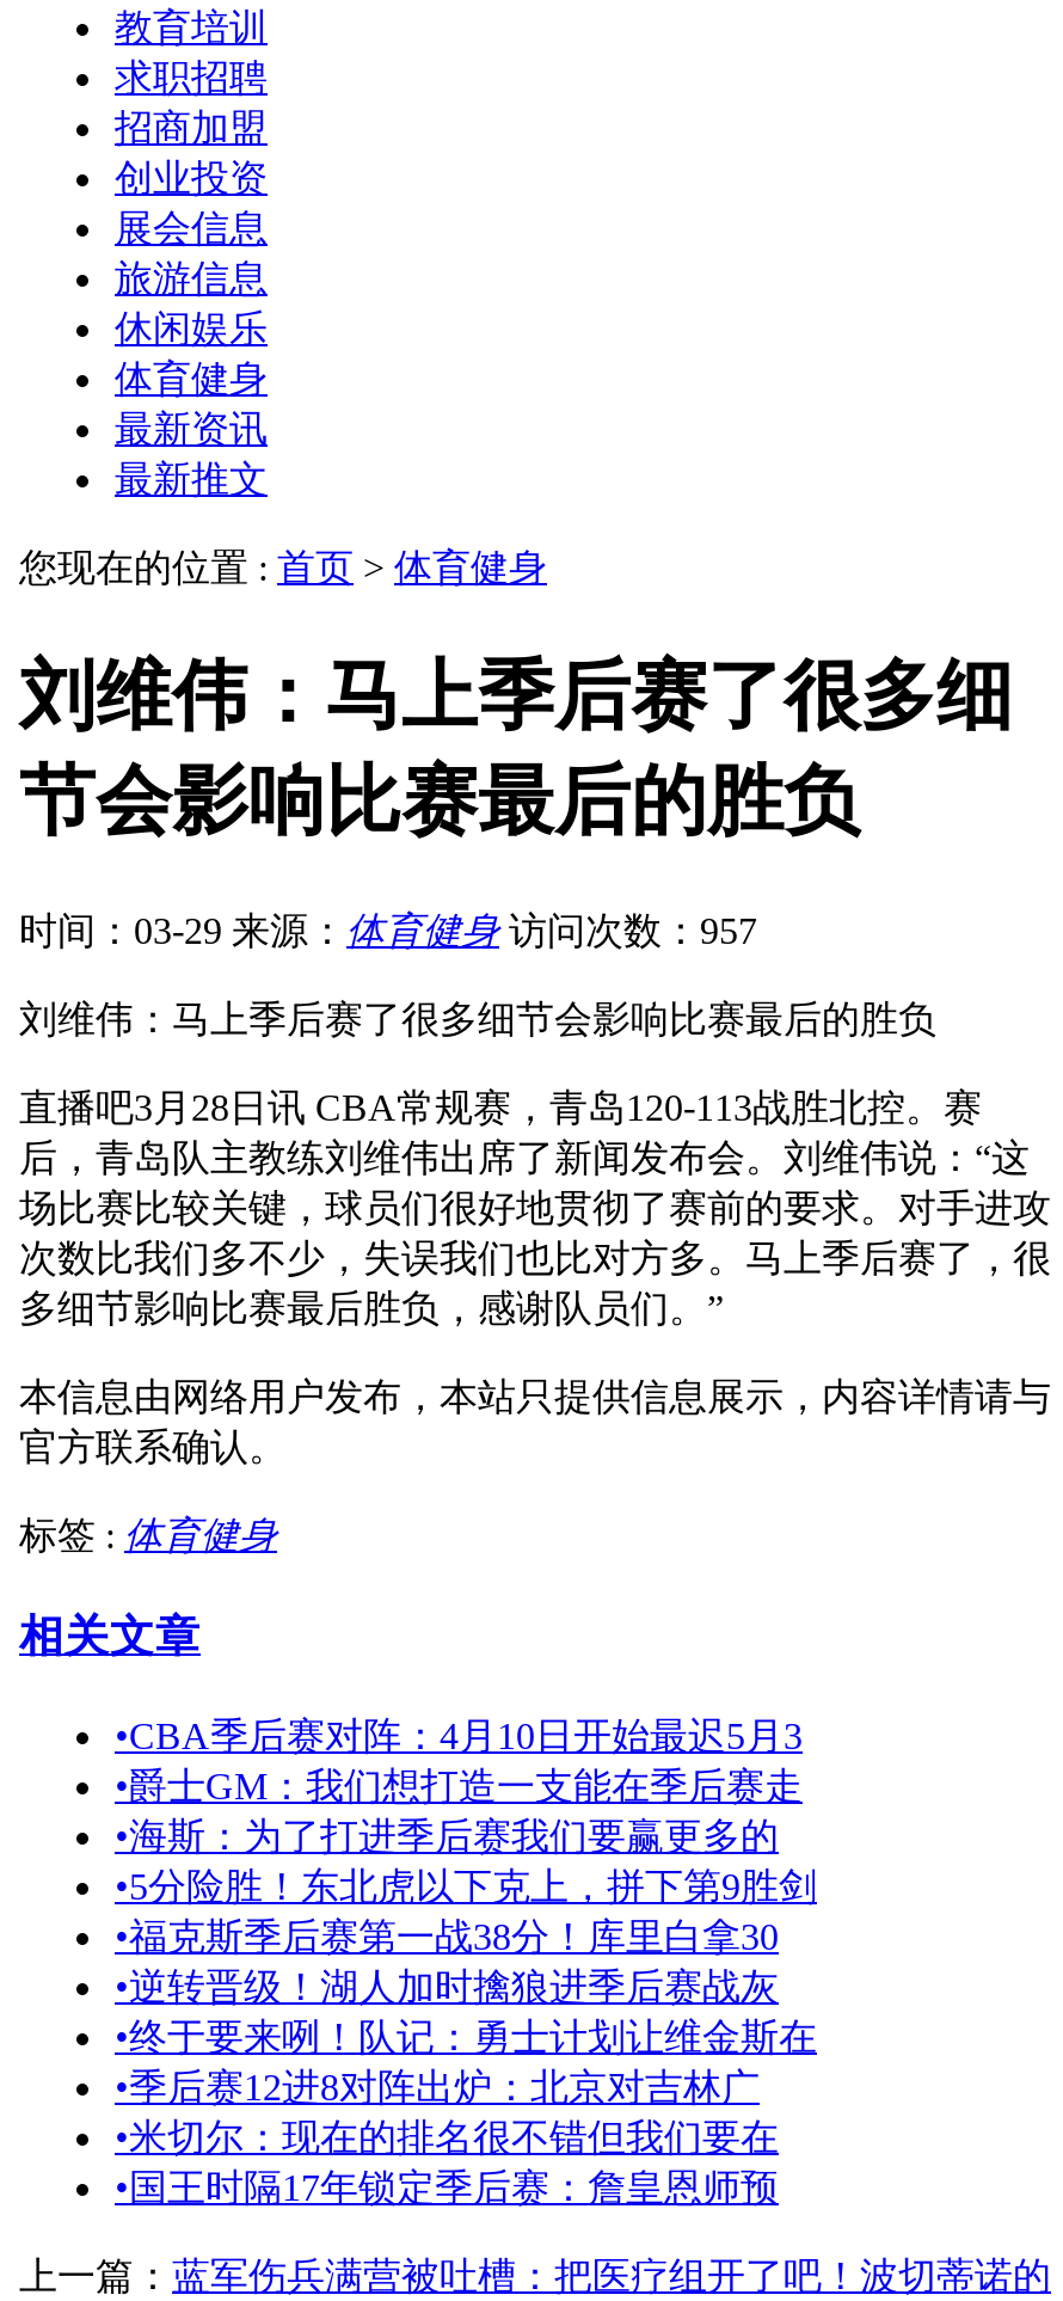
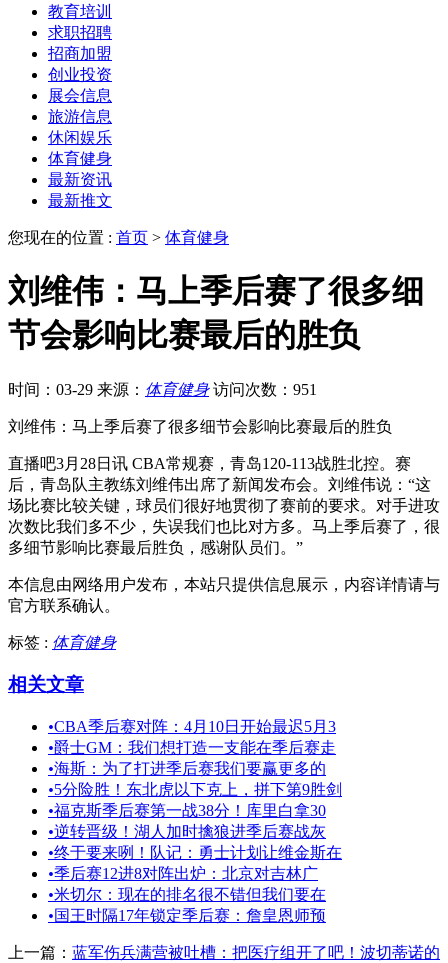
[19,910,757,950] 时间：03-29 来源：体育健身 访问次数：957 -> [8,381,317,398] 时间：03-29 来源：体育健身 访问次数：951

